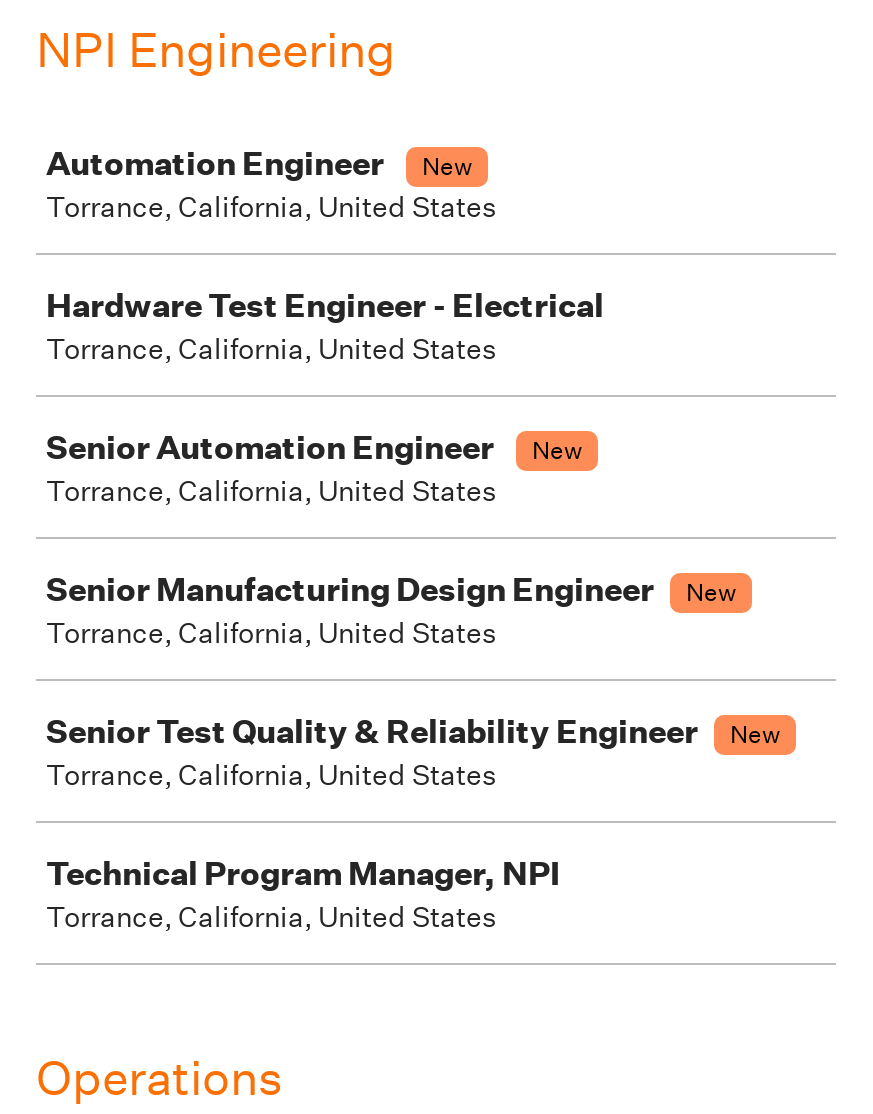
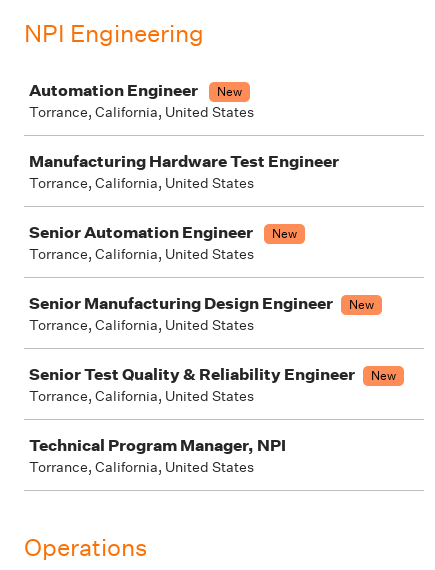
[46,285,604,325] Hardware Test Engineer - Electrical -> [29,151,339,171] Manufacturing Hardware Test Engineer

